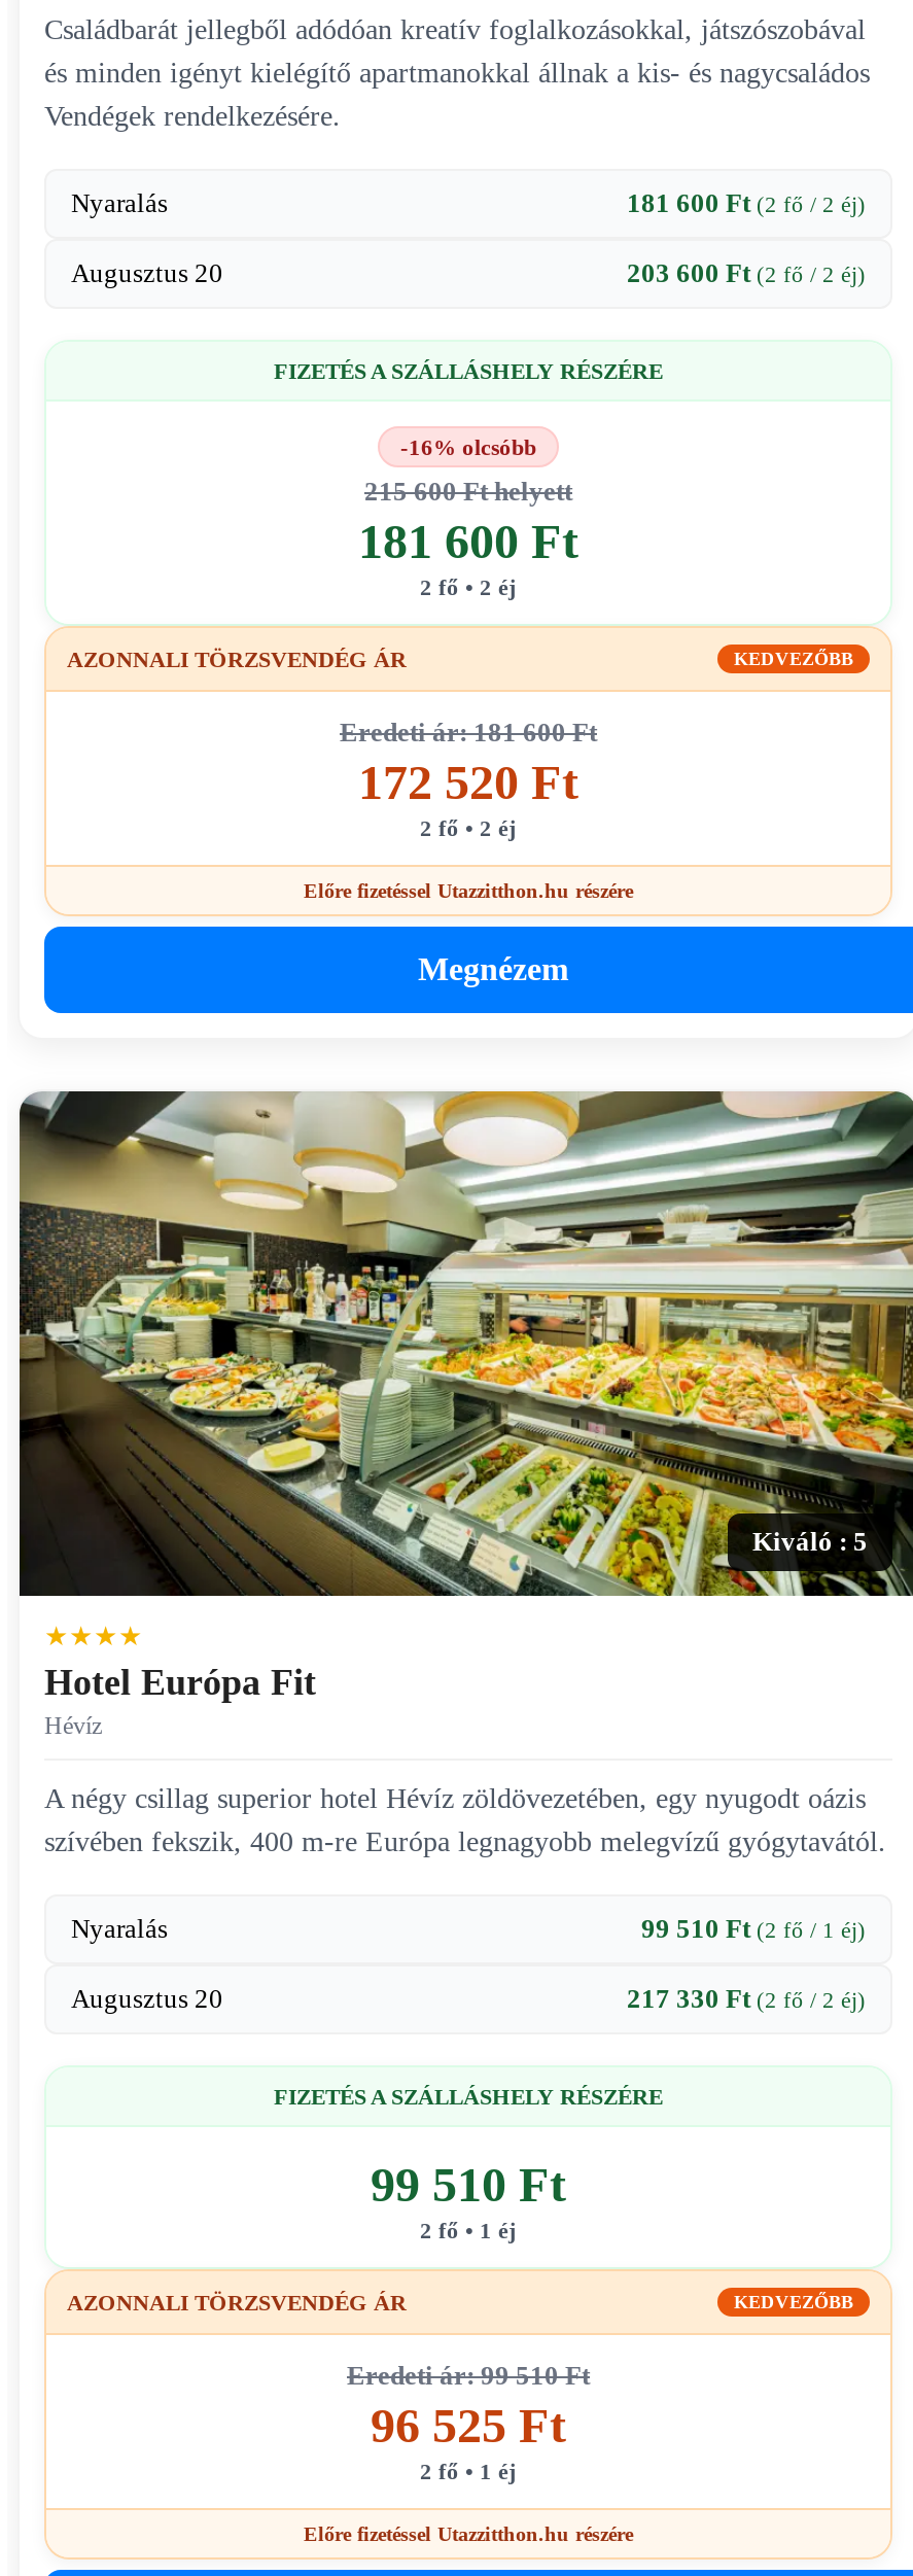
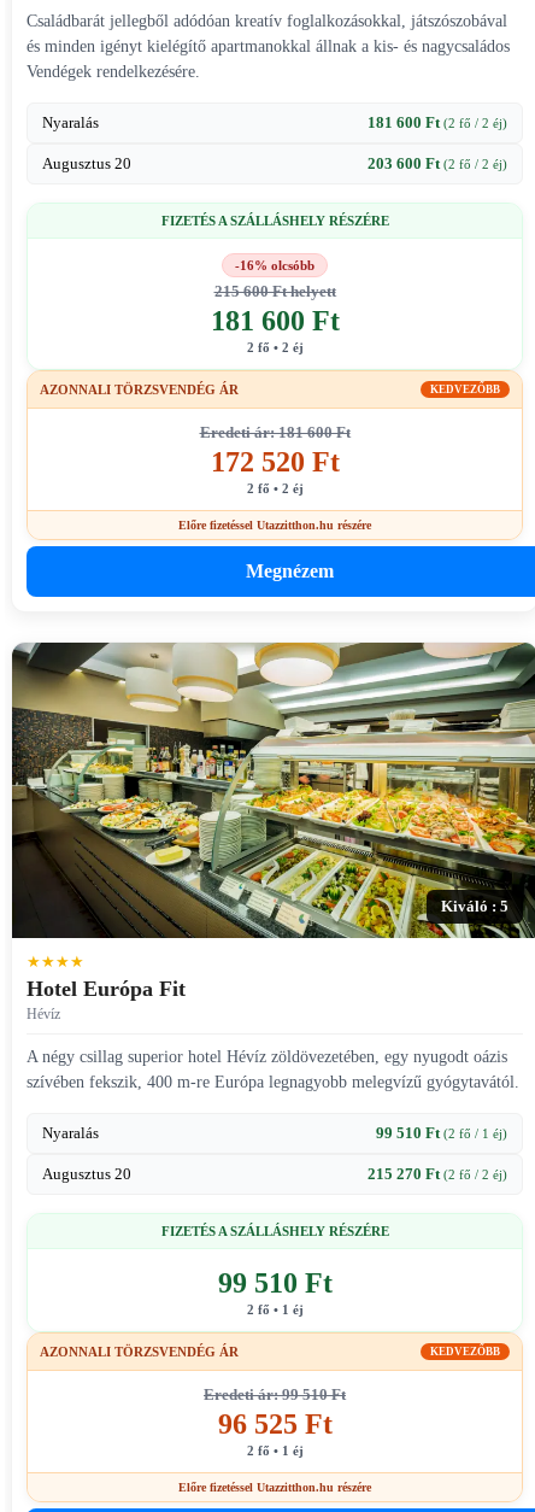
[627,1984,866,2014] 217 330 Ft (2 fő / 2 éj) -> [368,1165,507,1183] 215 270 Ft (2 fő / 2 éj)

